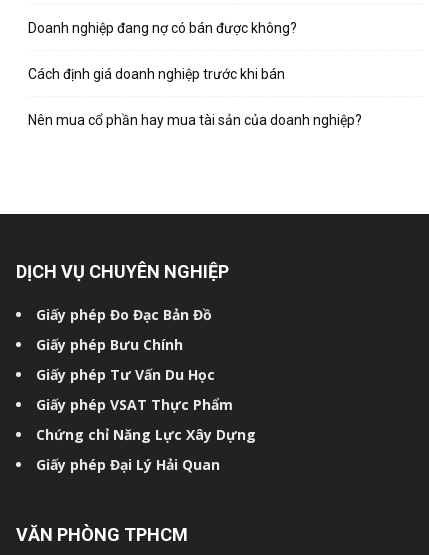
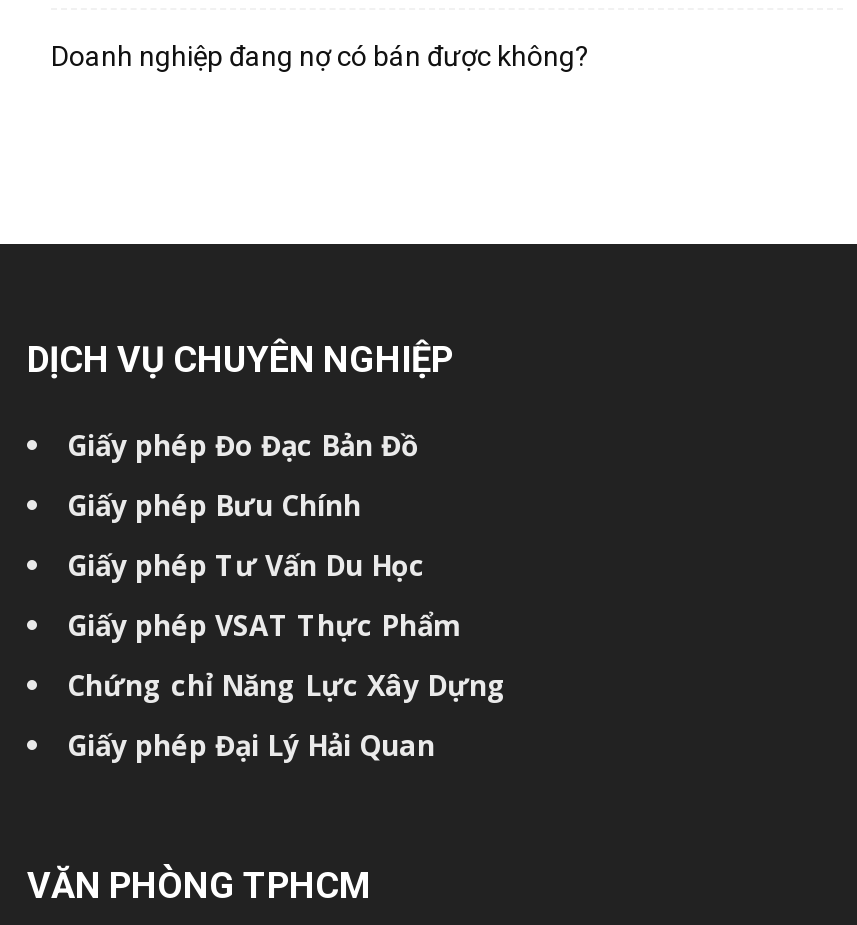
[28,65,362,127] Cách định giá doanh nghiệp trước khi bán | Nên mua cổ phần hay mua tài sản của doanh nghiệp? -> none

